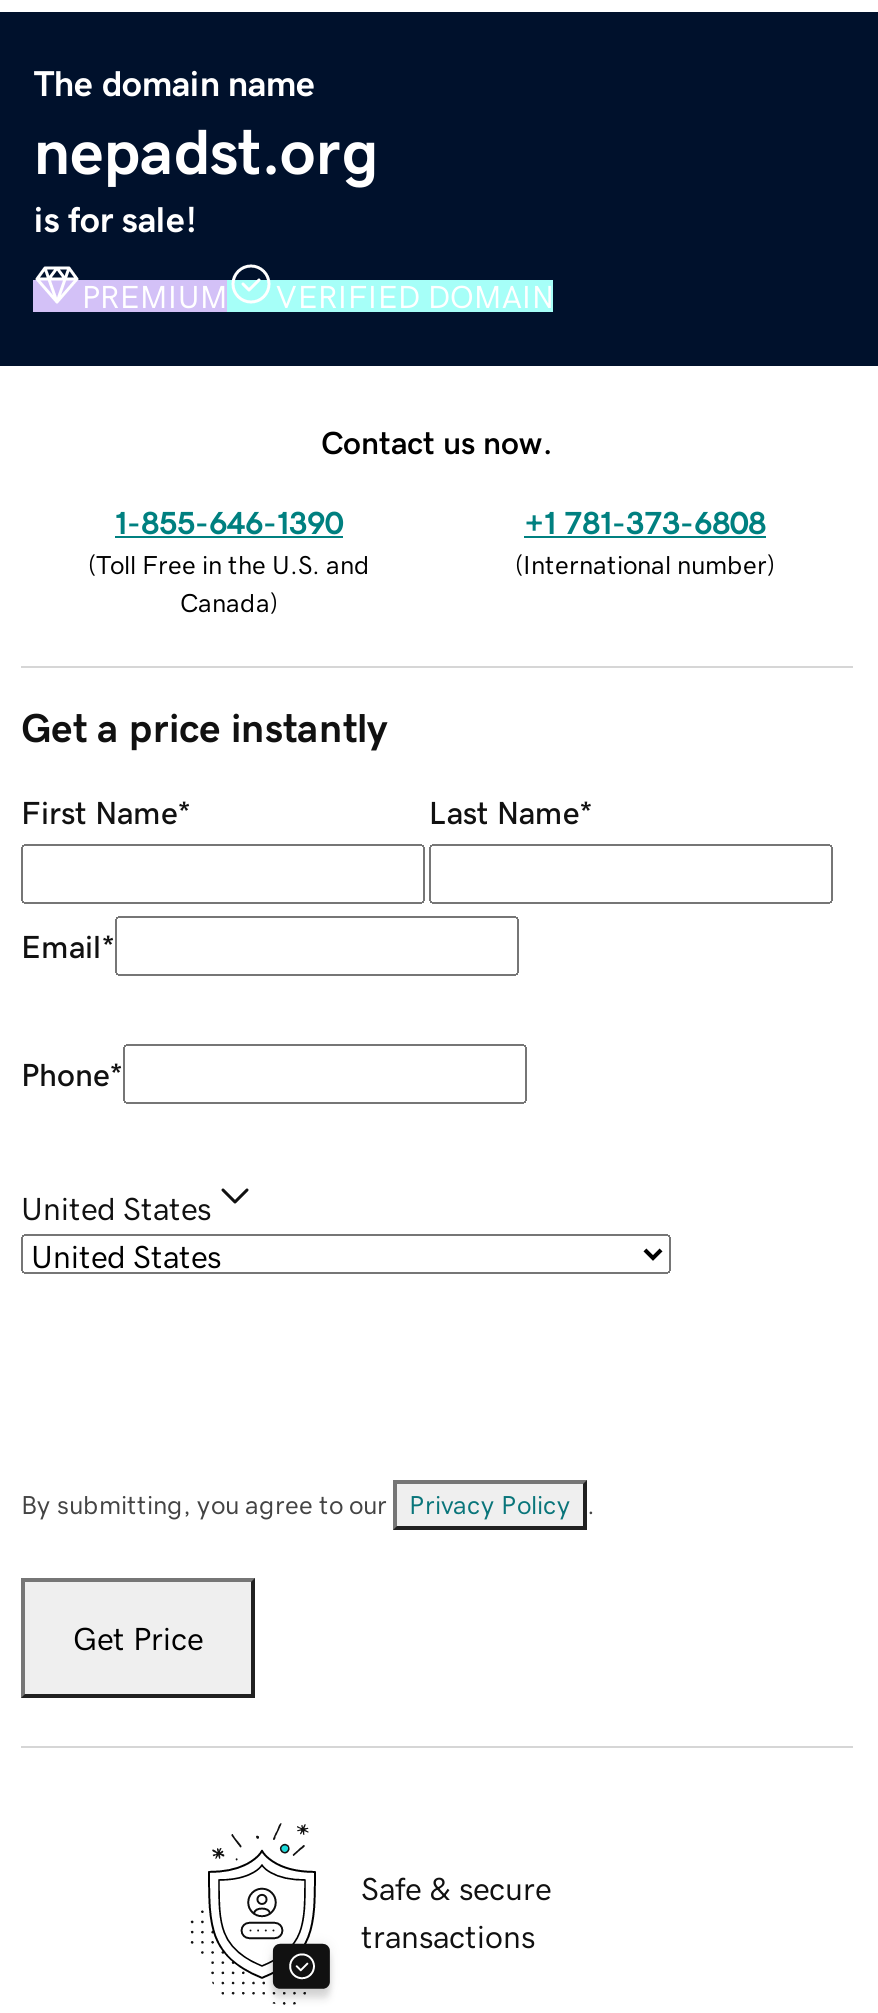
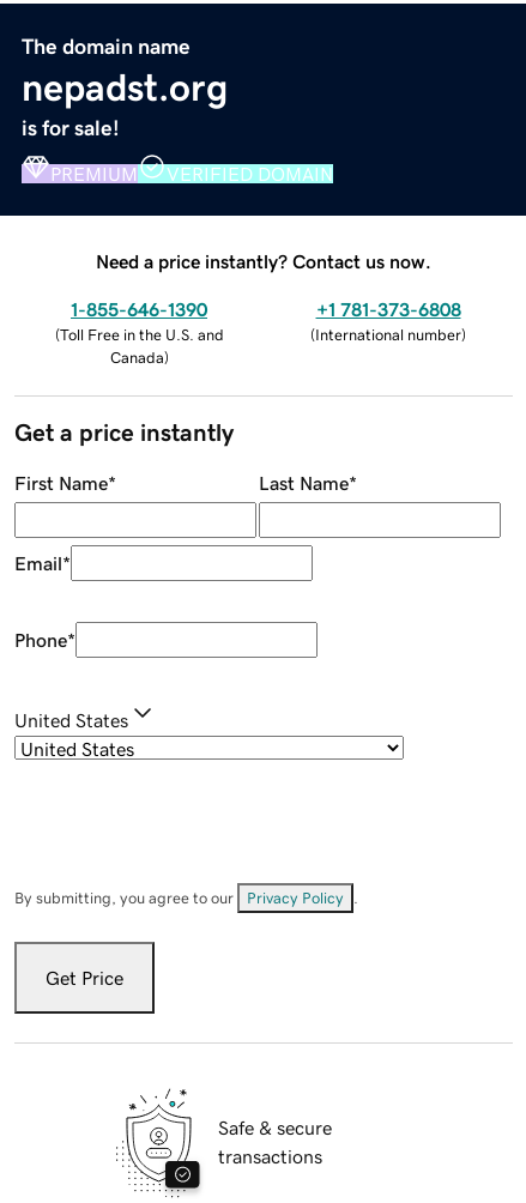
[321,425,553,457] Contact us now. -> [96,251,431,270] Need a price instantly? Contact us now.

